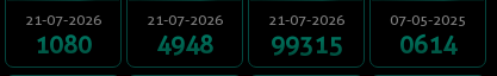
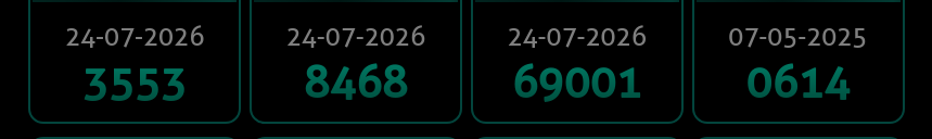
[25,11,101,28] 21-07-2026 -> [65,21,204,51] 24-07-2026
[146,11,223,28] 21-07-2026 -> [286,21,425,51] 24-07-2026
[268,11,344,28] 21-07-2026 -> [507,21,646,51] 24-07-2026
[35,30,92,59] 1080 -> [82,55,187,108] 3553
[156,30,213,59] 4948 -> [304,55,408,108] 8468
[270,30,342,59] 99315 -> [512,55,642,108] 69001

